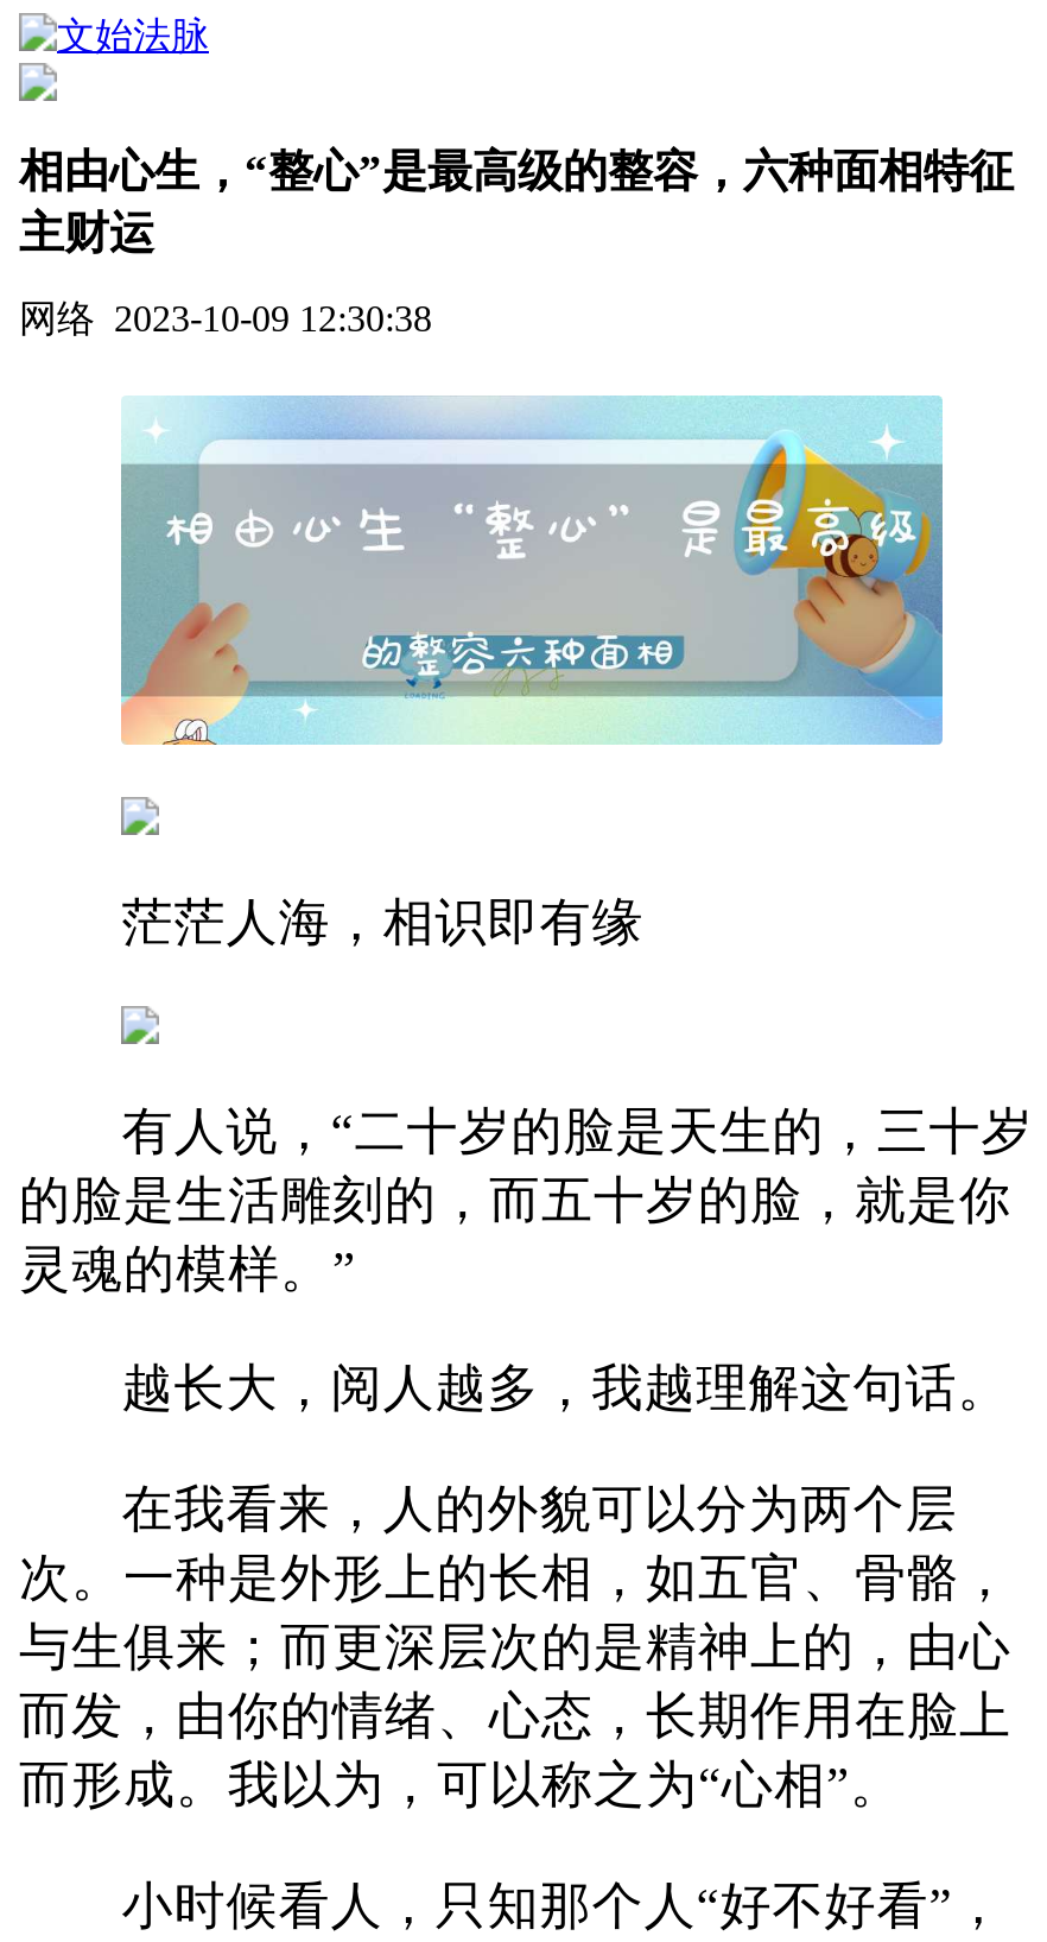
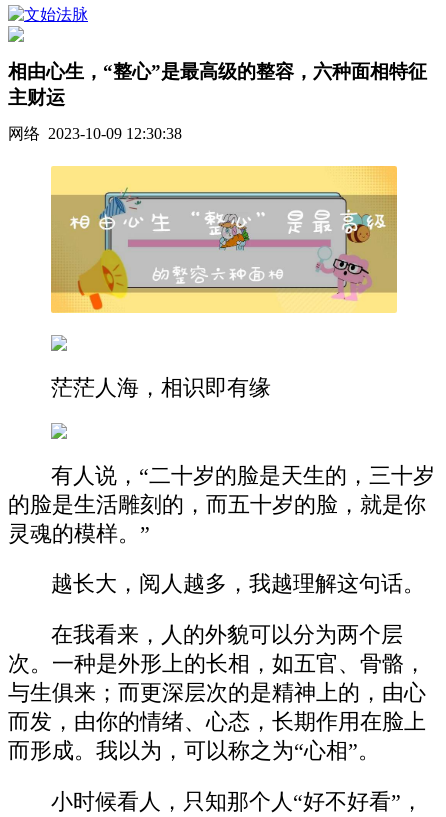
[119,393,945,747] [image] -> [50,165,398,314] [image]

